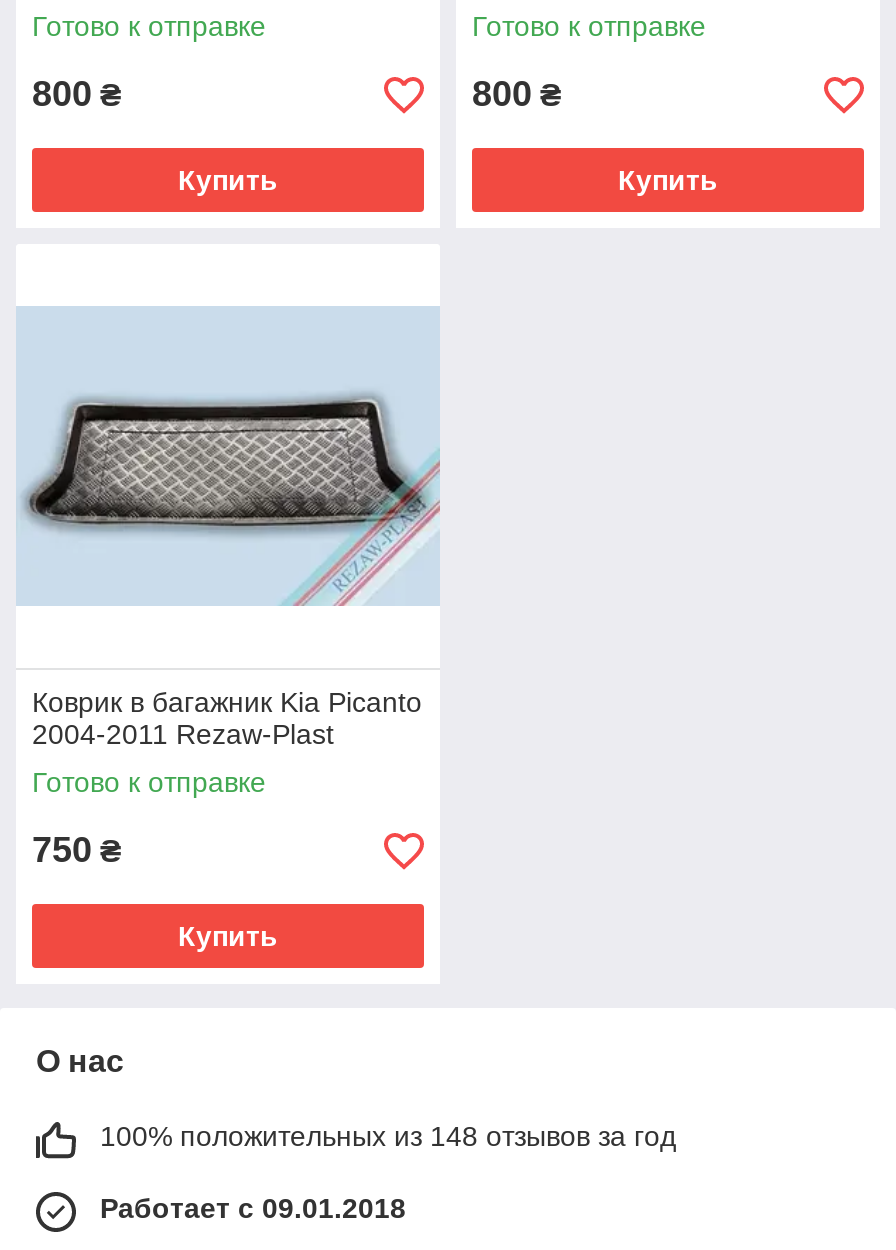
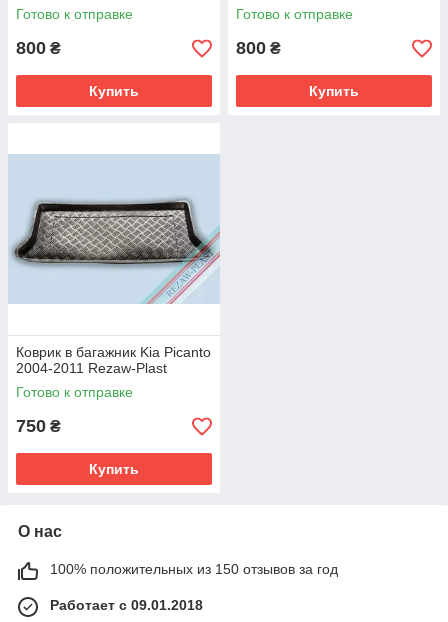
[100,1120,676,1152] 100% положительных из 148 отзывов за год -> [50,561,338,577] 100% положительных из 150 отзывов за год

